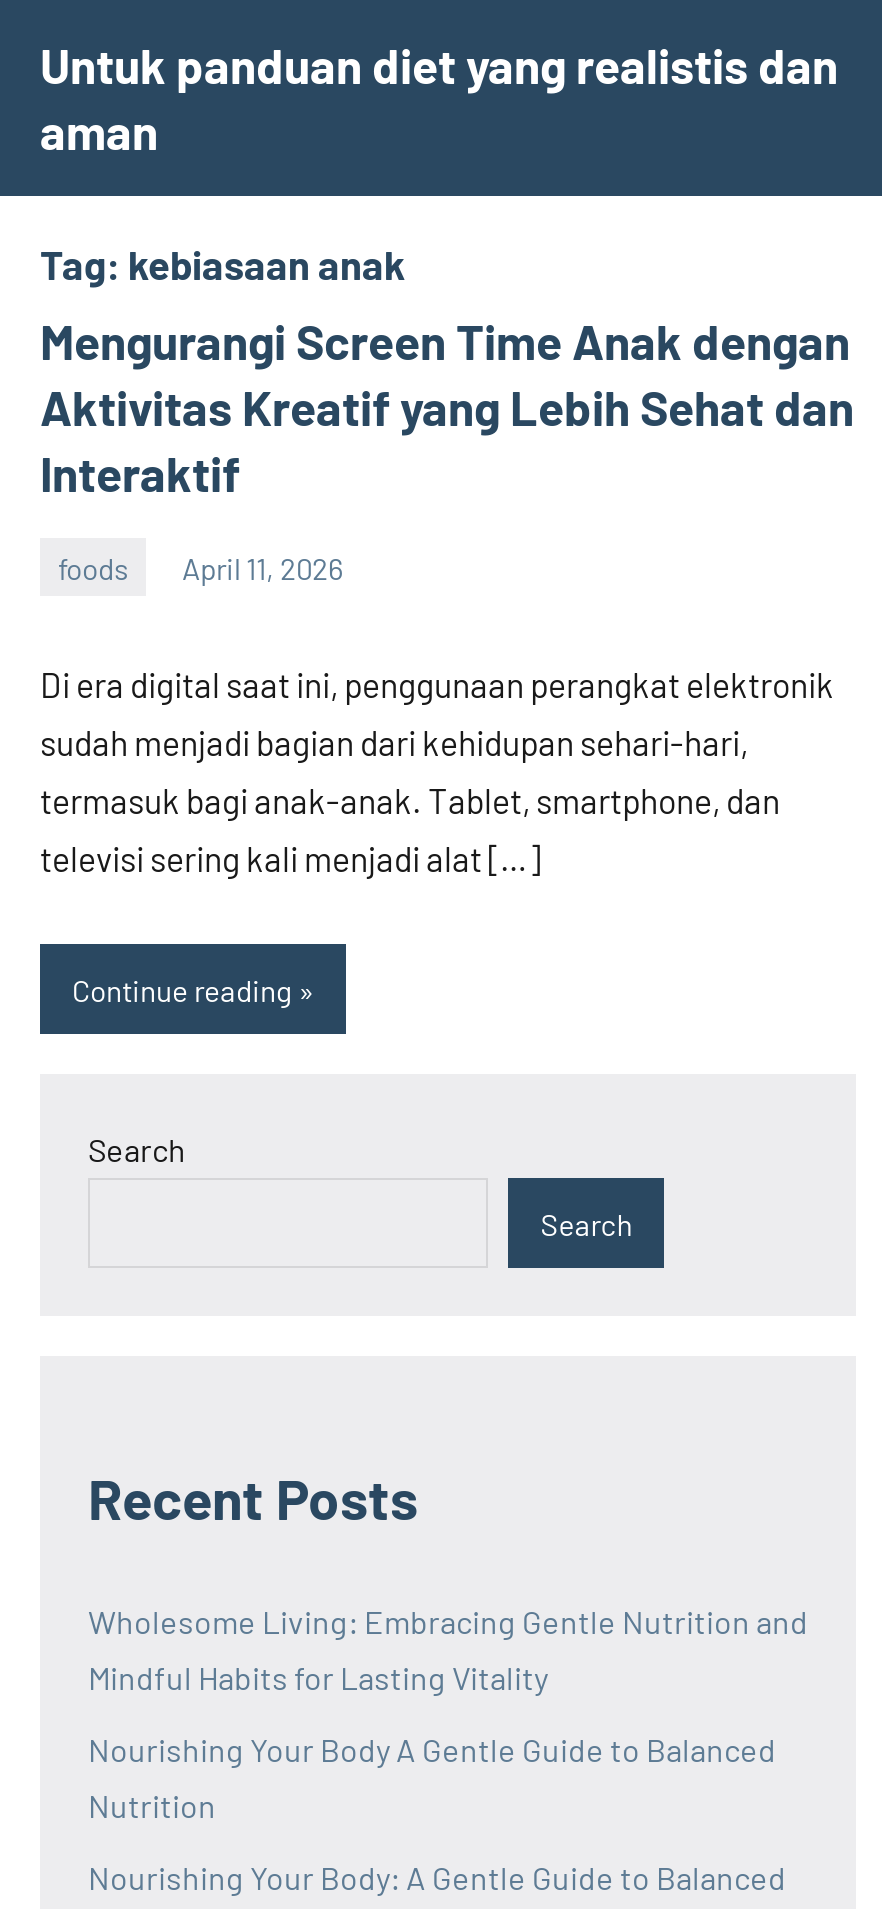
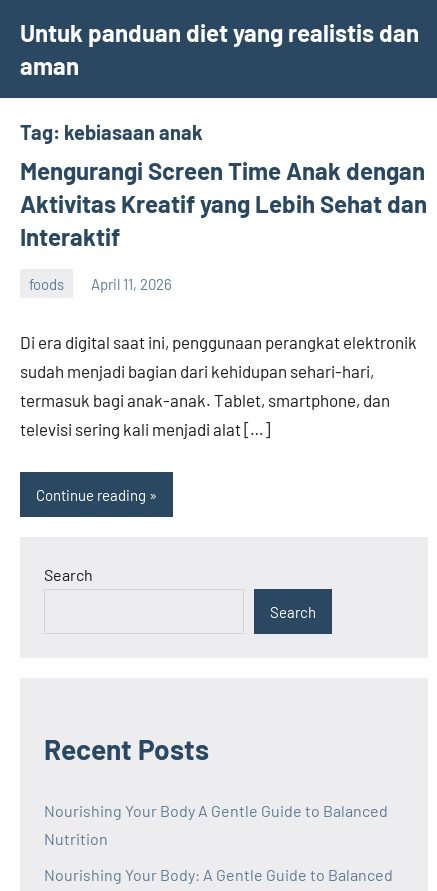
[88,1603,808,1697] Wholesome Living: Embracing Gentle Nutrition and | Mindful Habits for Lasting Vitality -> none

